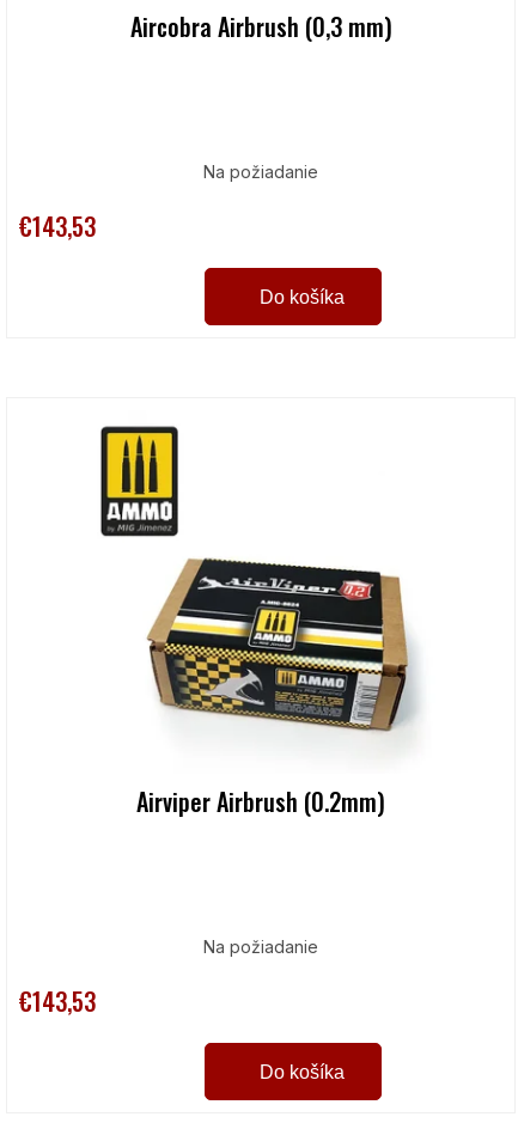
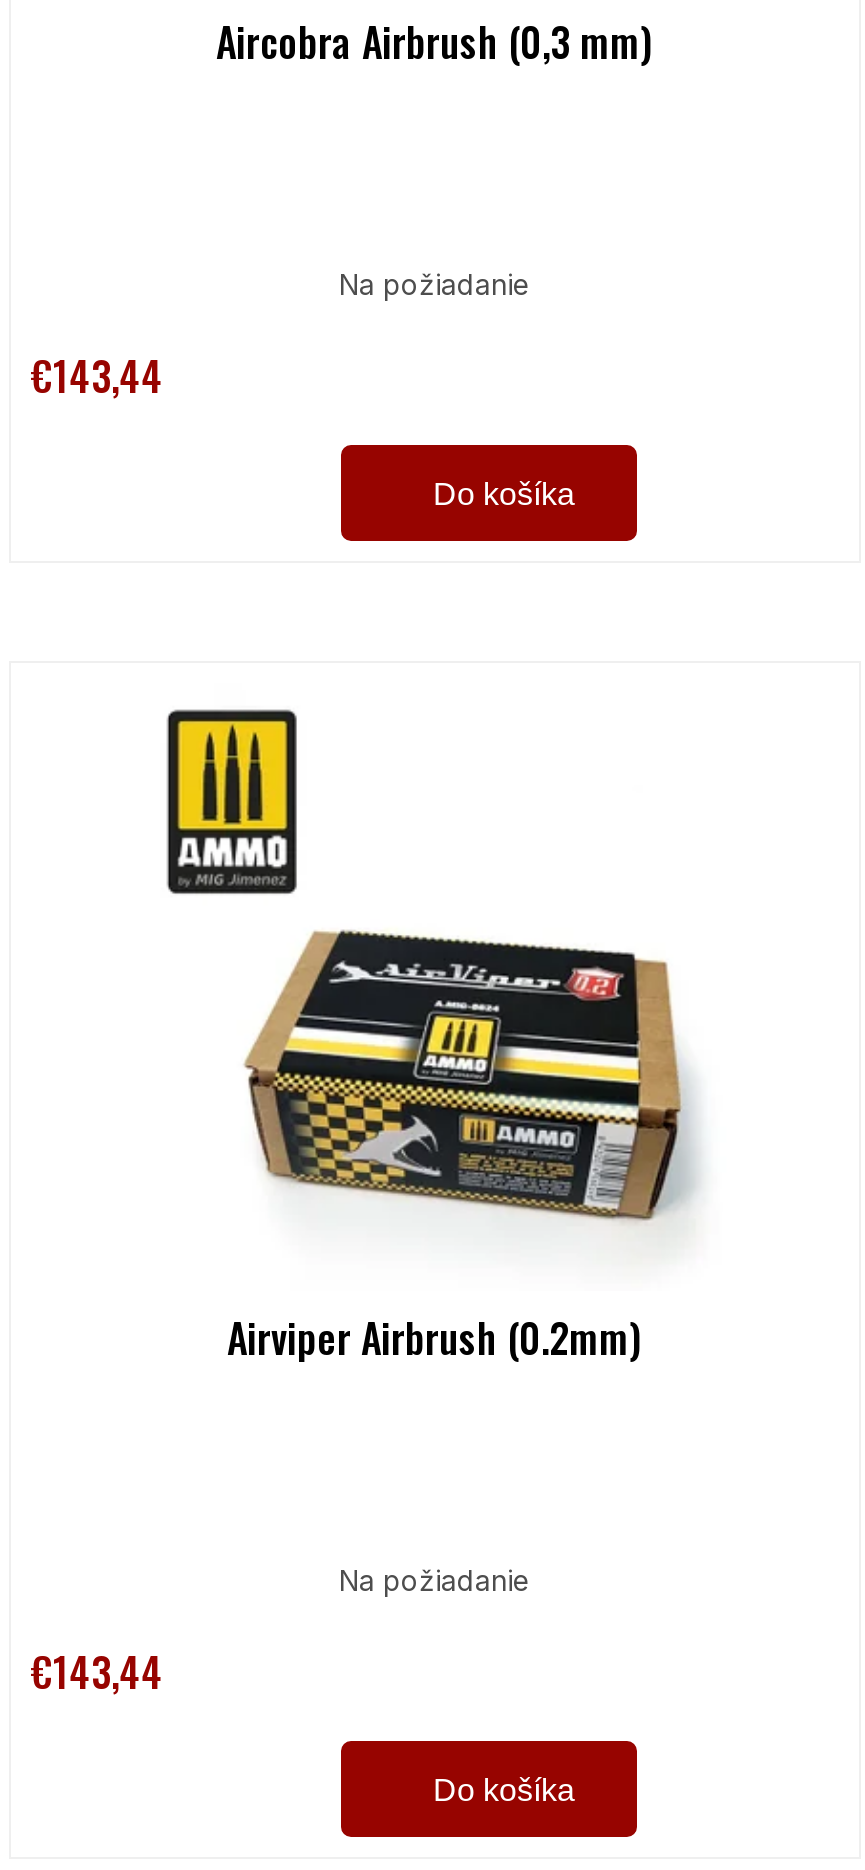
[19,208,96,244] €143,53 -> [31,345,163,405] €143,44
[19,984,96,1020] €143,53 -> [31,1642,163,1702] €143,44

